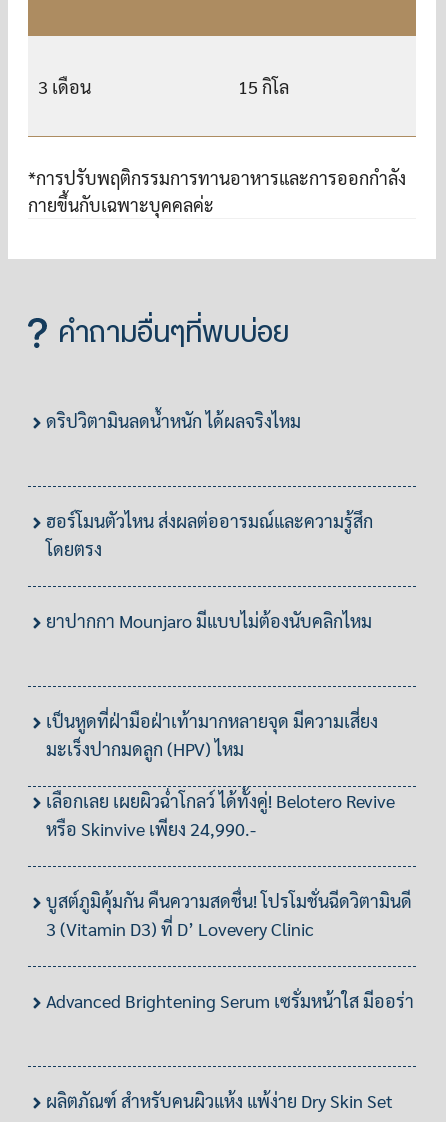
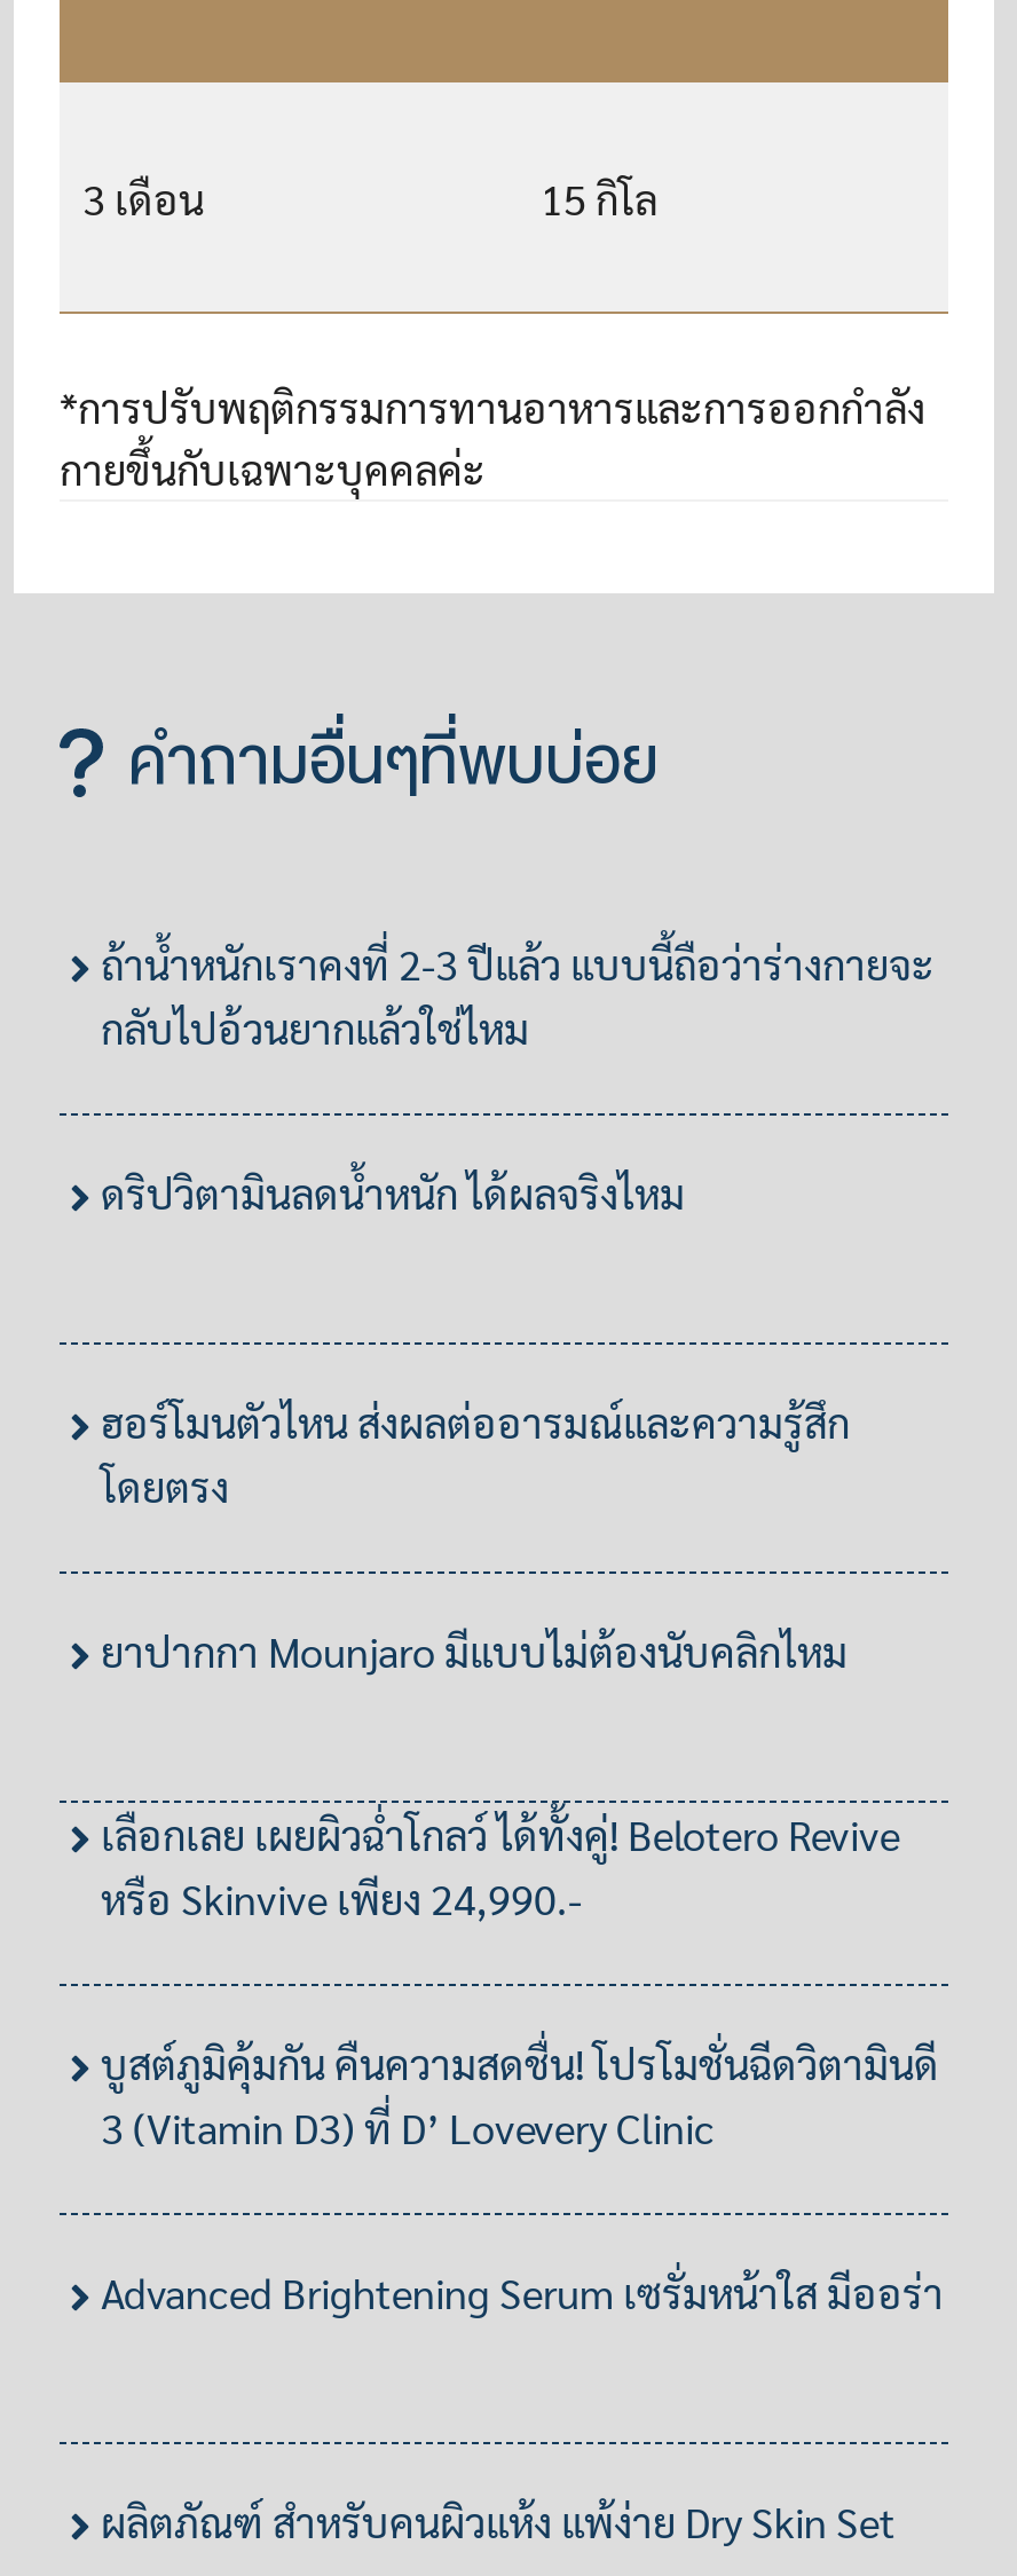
none -> [101,938,935,1055] ถ้าน้ำหนักเราคงที่ 2-3 ปีแล้ว แบบนี้ถือว่าร่างกายจะ | กลับไปอ้วนยากแล้วใช่ไหม
moved [46,409,373,632] -> [101,1167,850,1678]: ดริปวิตามินลดน้ำหนัก ได้ผลจริงไหม | ฮอร์โมนตัวไหน ส่งผลต่ออารมณ์และความรู้สึก | โดยตรง | ยาปากกา Mounjaro มีแบบไม่ต้องนับคลิกไหม
[46,709,378,760] เป็นหูดที่ฝ่ามือฝ่าเท้ามากหลายจุด มีความเสี่ยง | มะเร็งปากมดลูก (HPV) ไหม -> none

